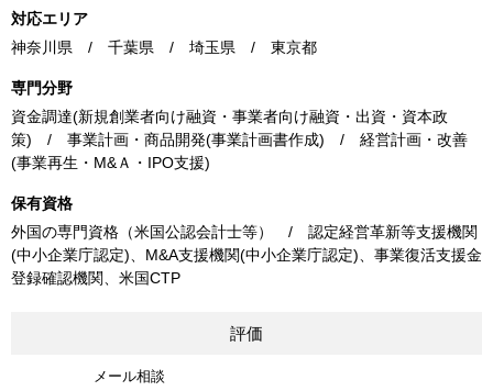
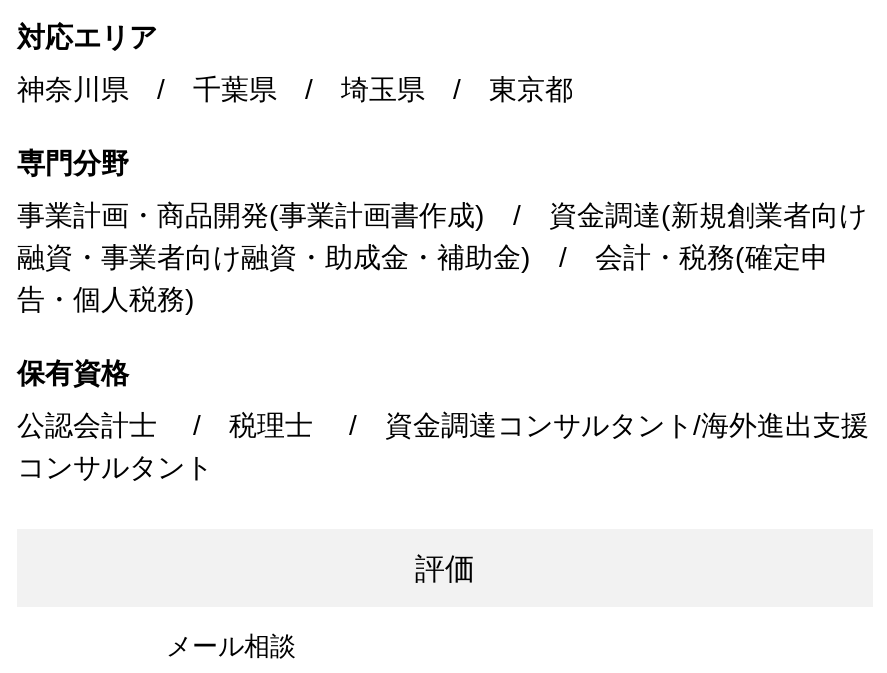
[11,108,468,171] 資金調達(新規創業者向け融資・事業者向け融資・出資・資本政 | 策) / 事業計画・商品開発(事業計画書作成) / 経営計画・改善 | (事業再生・M&Ａ・IPO支援) -> [17,199,867,315] 事業計画・商品開発(事業計画書作成) / 資金調達(新規創業者向け | 融資・事業者向け融資・助成金・補助金) / 会計・税務(確定申 | 告・個人税務)
[11,223,482,287] 外国の専門資格（米国公認会計士等） / 認定経営革新等支援機関 | (中小企業庁認定)、M&A支援機関(中小企業庁認定)、事業復活支援金 | 登録確認機関、米国CTP -> [17,409,869,483] 公認会計士 / 税理士 / 資金調達コンサルタント/海外進出支援 | コンサルタント

